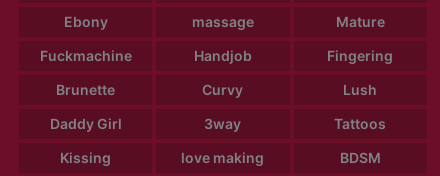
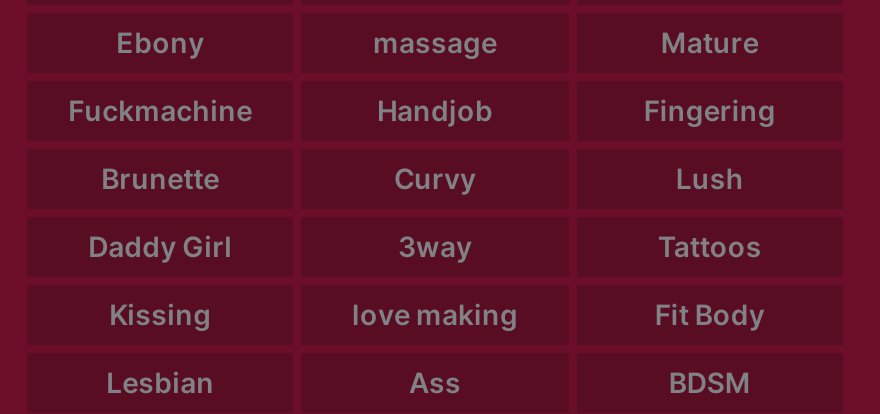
none -> [106,297,765,399] Fit Body | Lesbian | Ass

